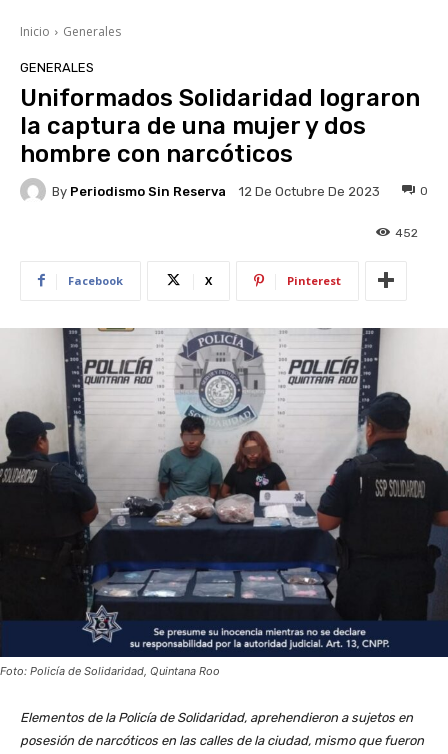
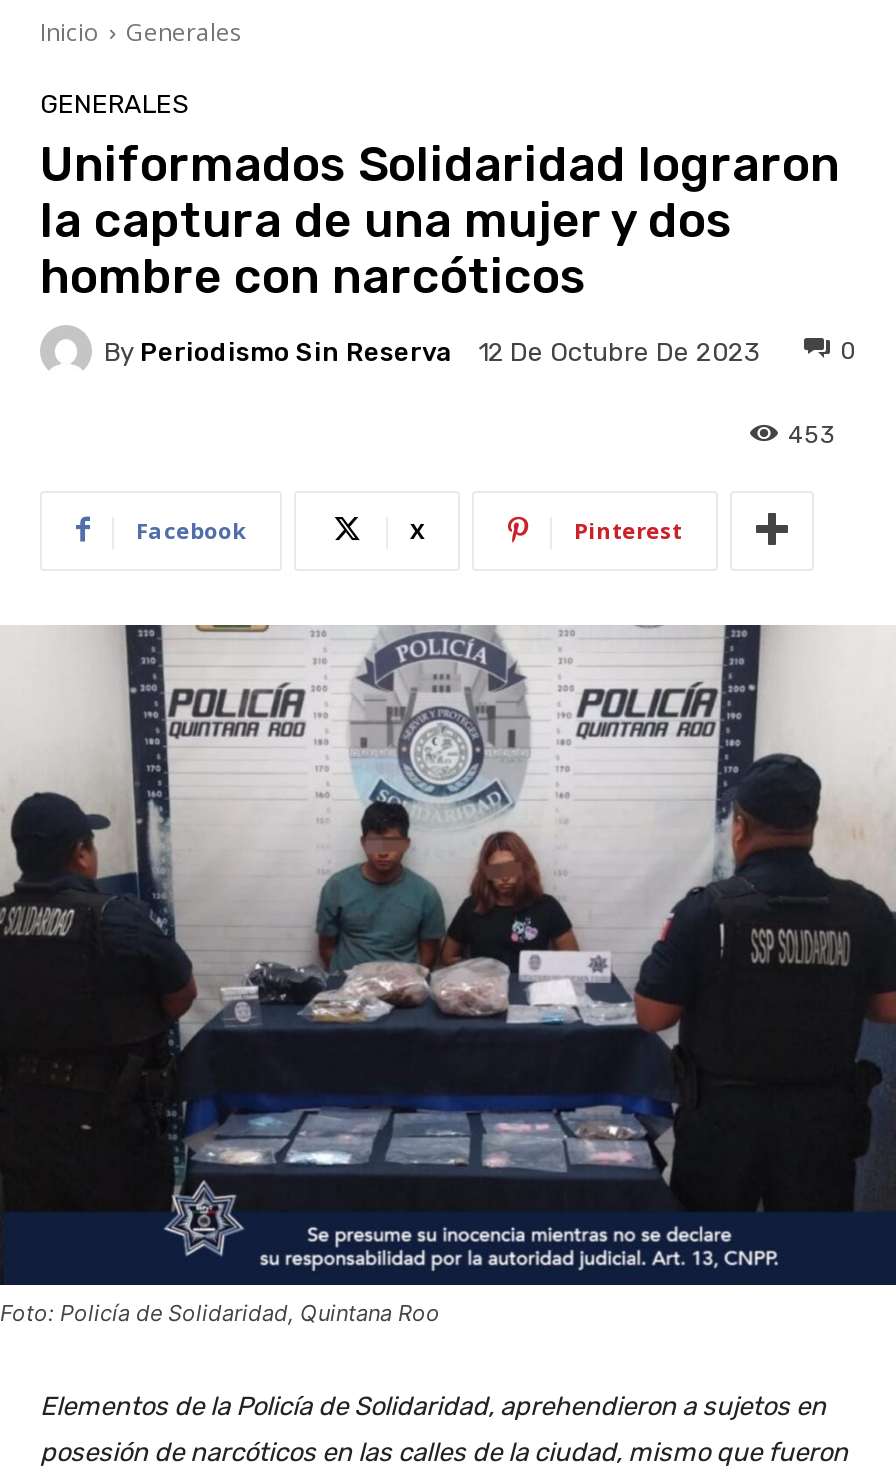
[395,226,418,240] 452 -> [788,421,836,449] 453

